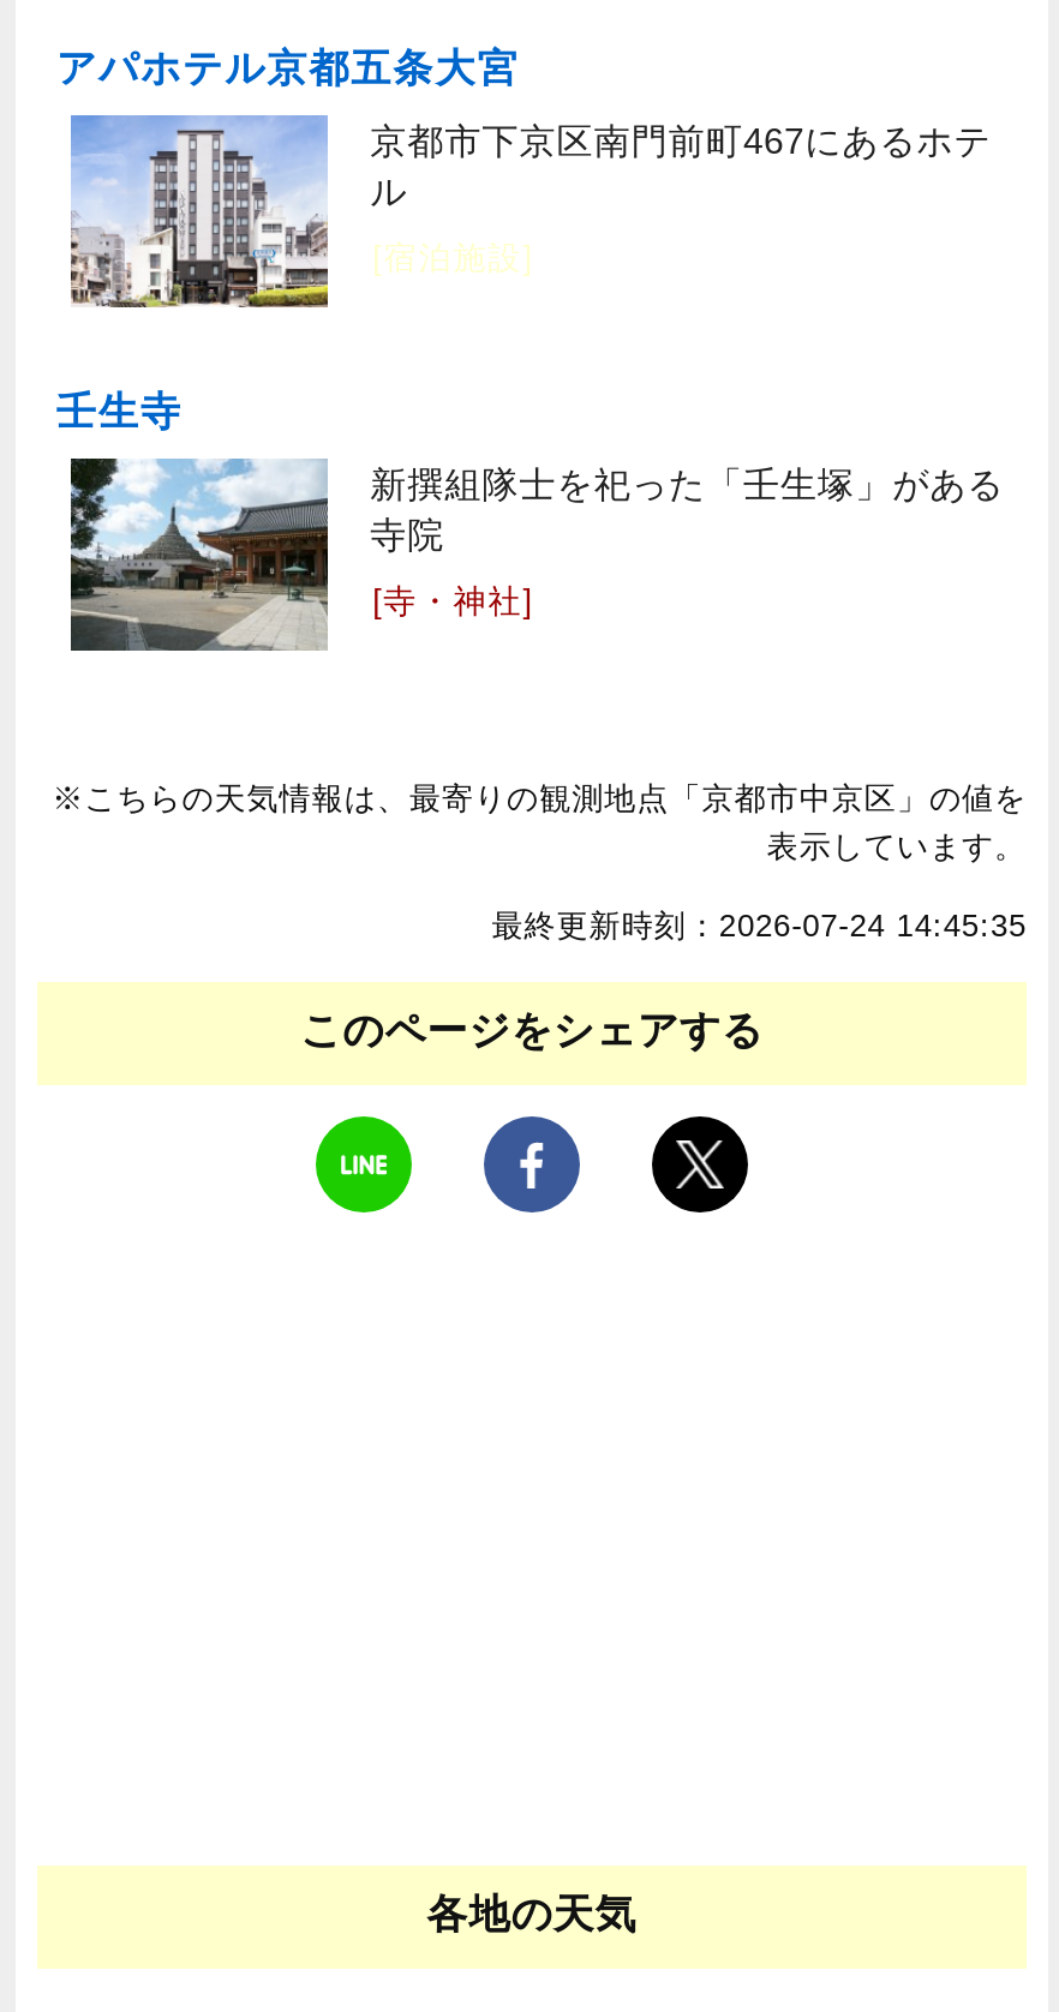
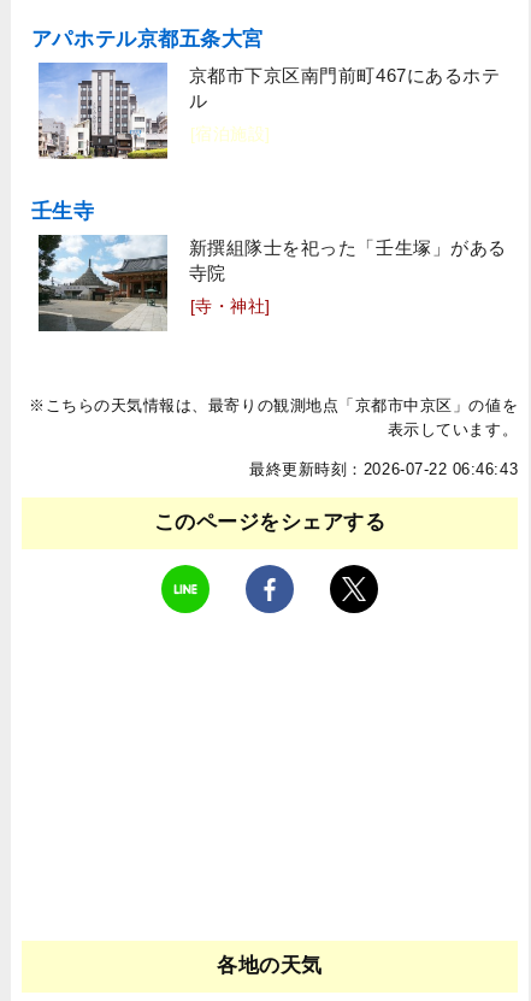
[492,908,1027,944] 最終更新時刻：2026-07-24 14:45:35 -> [249,460,518,478] 最終更新時刻：2026-07-22 06:46:43

